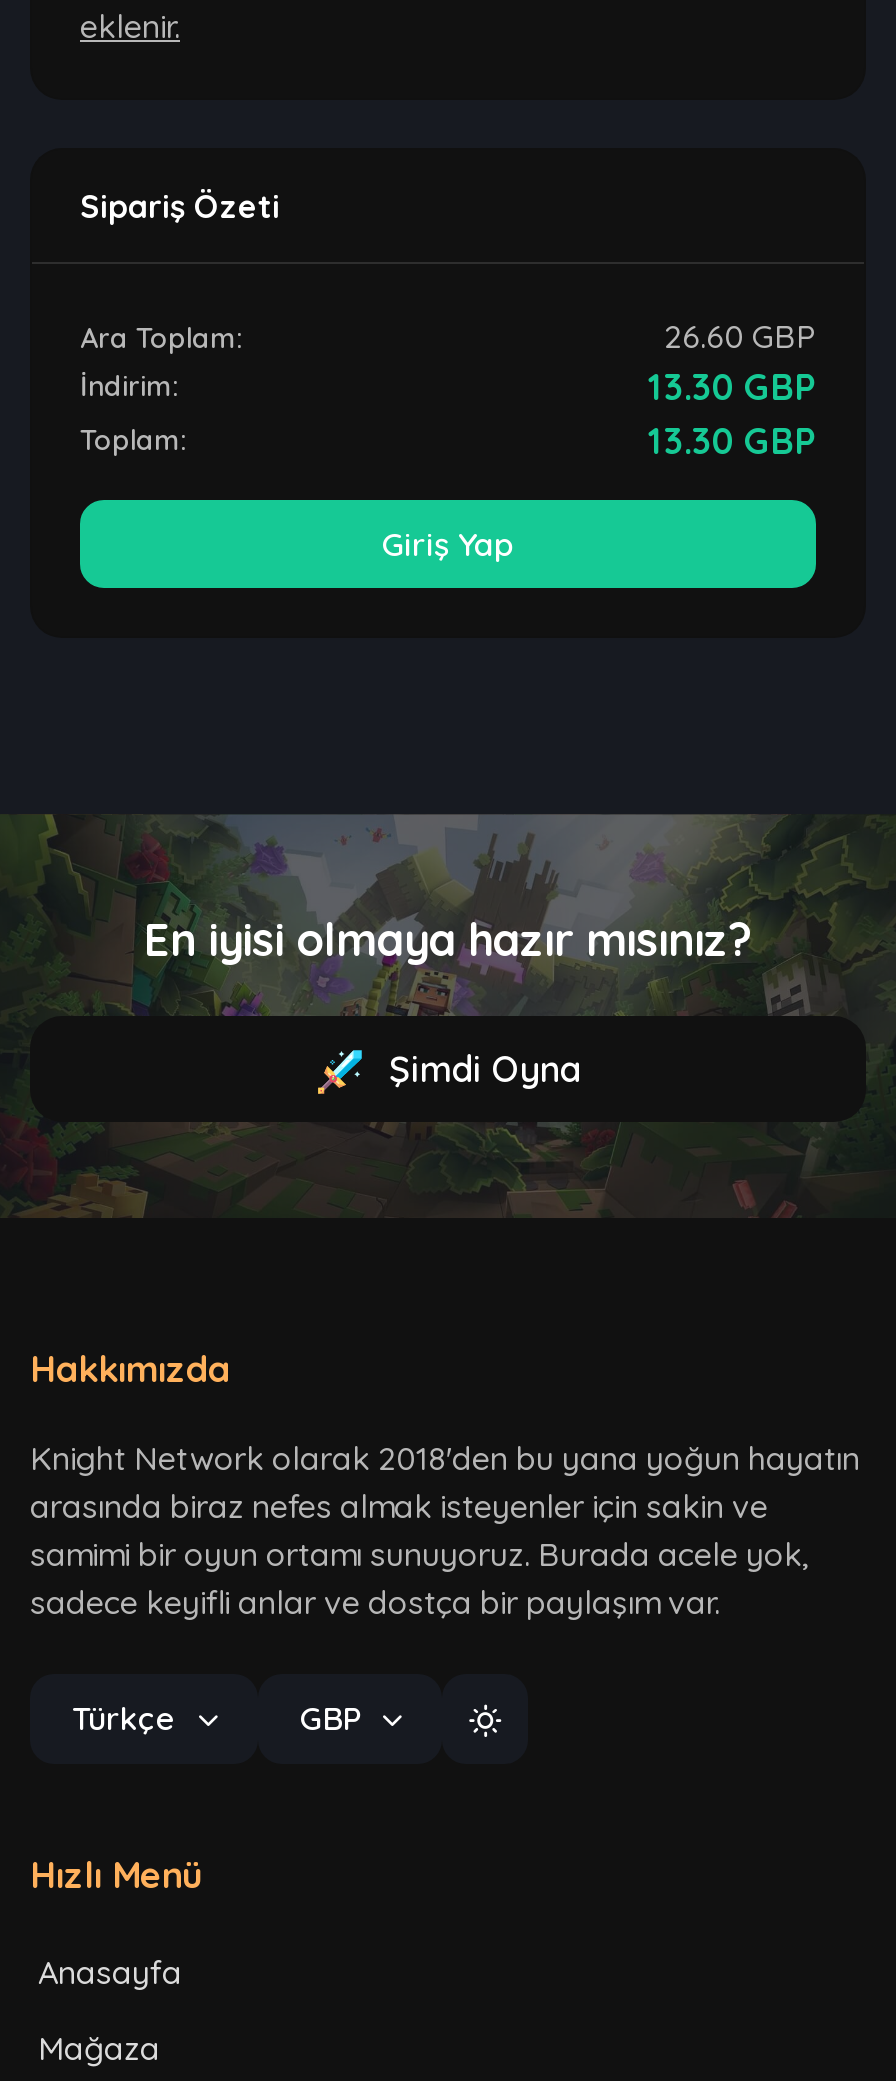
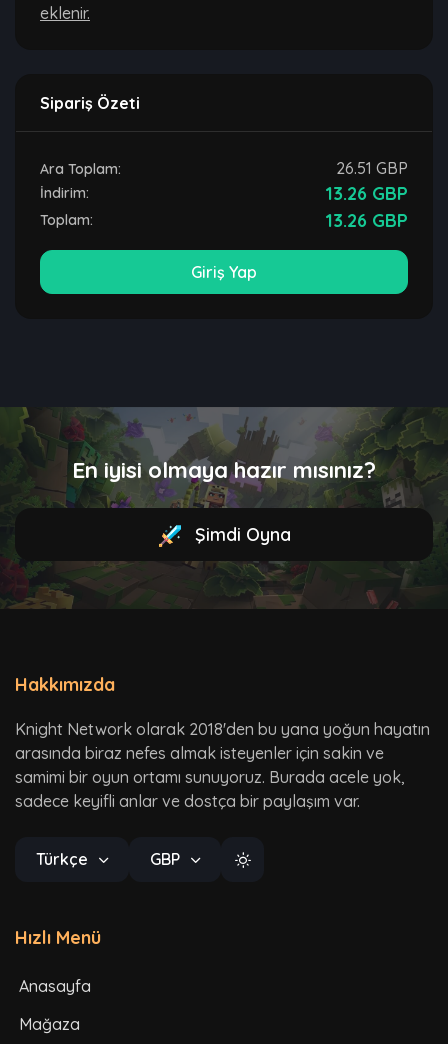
[664,315,816,355] 26.60 GBP -> [336,158,408,178] 26.51 GBP
[648,363,816,409] 13.30 GBP -> [325,182,408,205] 13.26 GBP
[648,417,816,463] 13.30 GBP -> [325,209,408,232] 13.26 GBP

